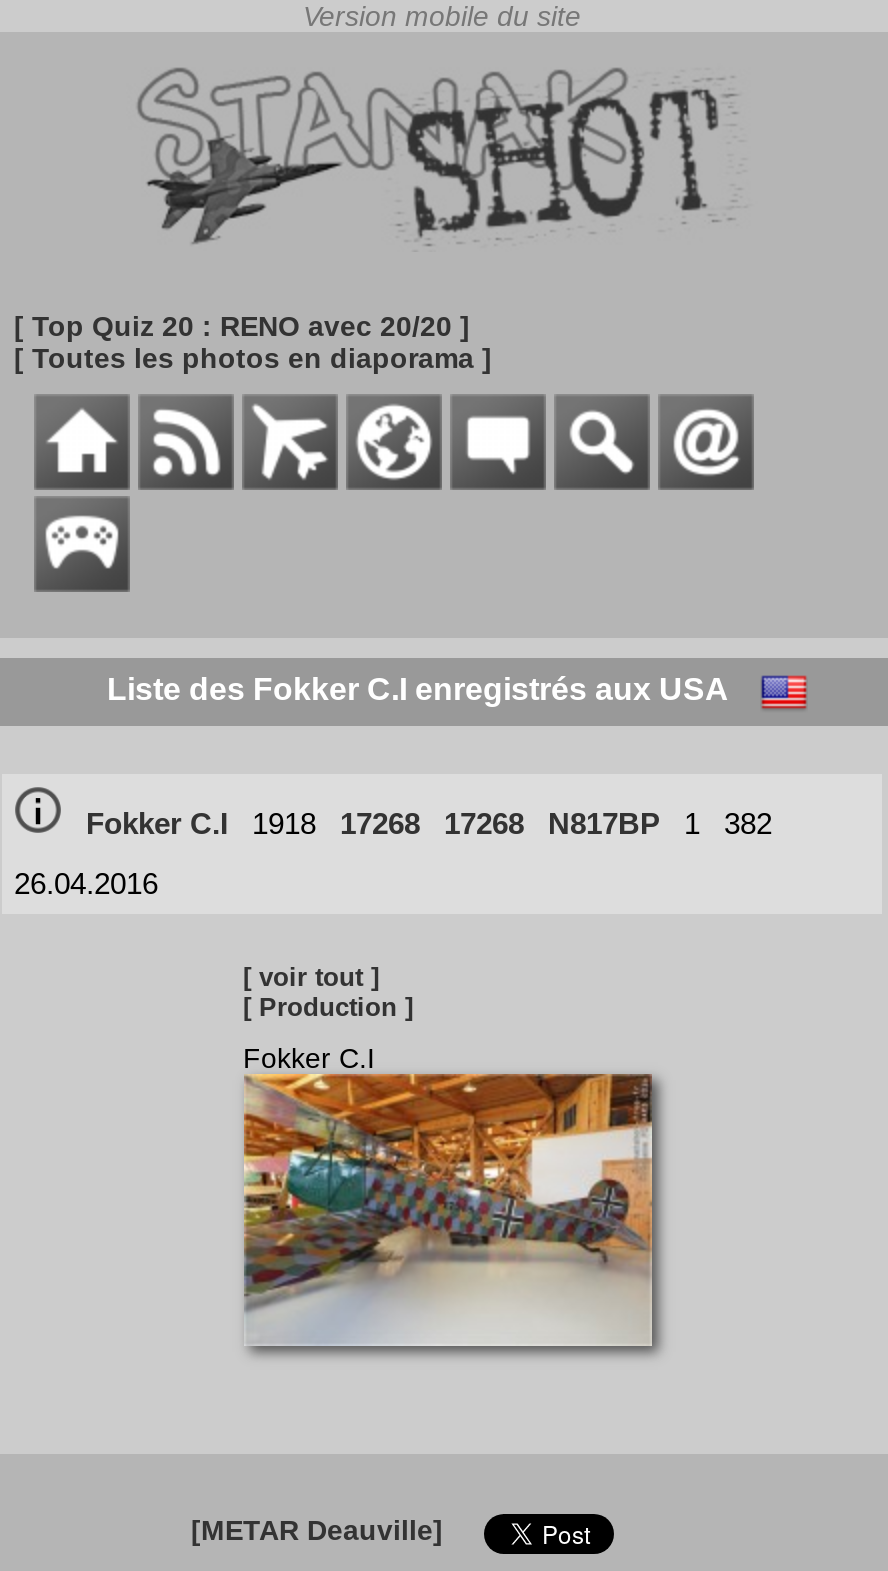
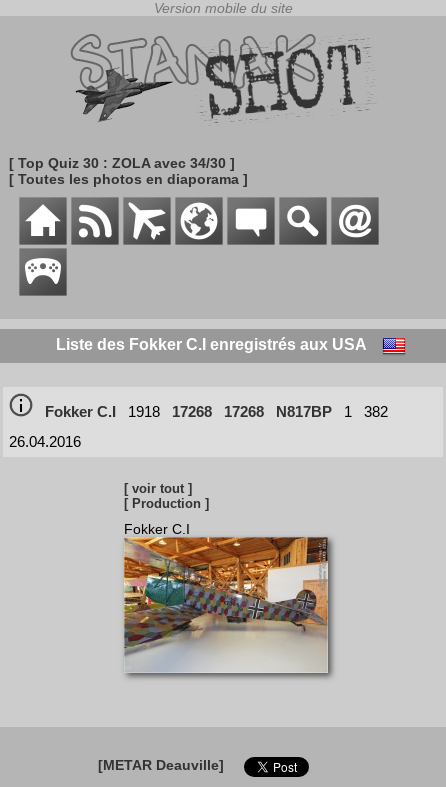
[14,310,470,342] [ Top Quiz 20 : RENO avec 20/20 ] -> [9,155,235,171] [ Top Quiz 30 : ZOLA avec 34/30 ]

